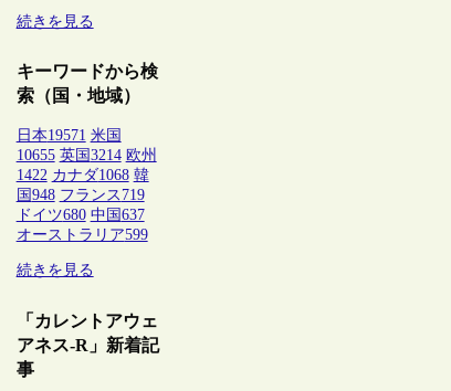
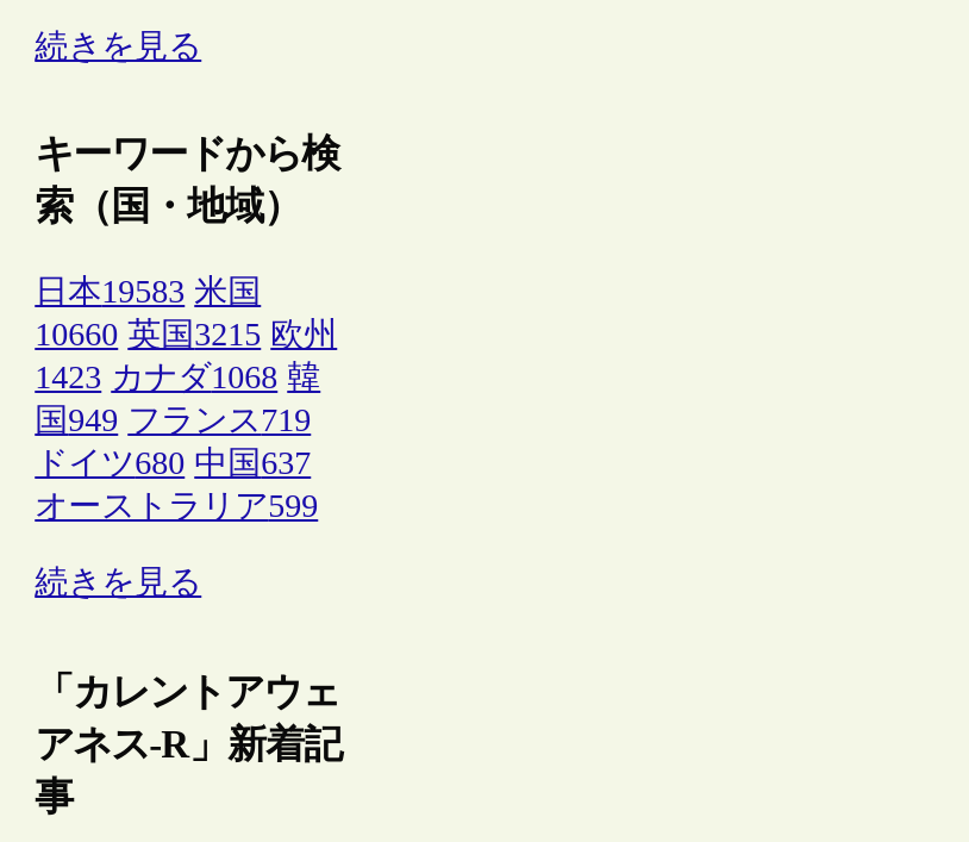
[16,128,121,144] 日本19571 米国 -> [35,275,261,311] 日本19583 米国
[16,147,157,164] 10655 英国3214 欧州 -> [35,318,337,354] 10660 英国3215 欧州
[16,167,149,184] 1422 カナダ1068 韓 -> [35,361,320,397] 1423 カナダ1068 韓
[16,187,144,204] 国948 フランス719 -> [35,404,311,439] 国949 フランス719

